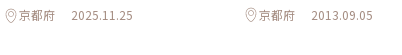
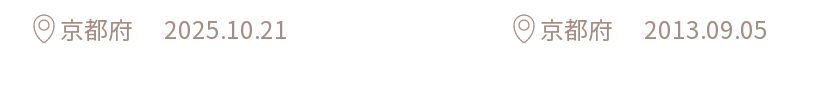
[19,6,133,23] 京都府 2025.11.25 -> [60,11,288,45] 京都府 2025.10.21

